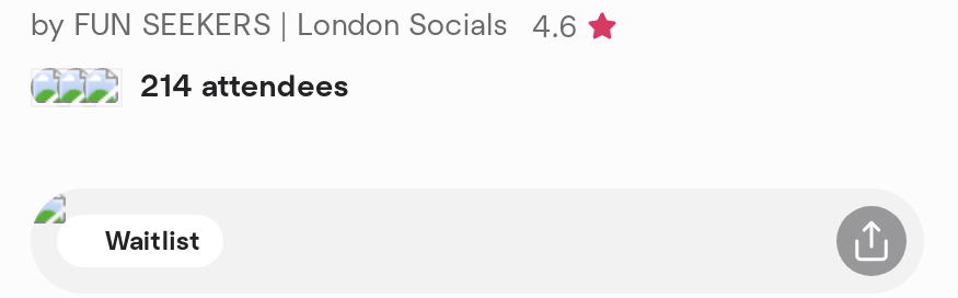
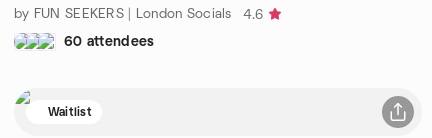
[140,71,349,102] 214 attendees -> [64,34,154,48] 60 attendees

